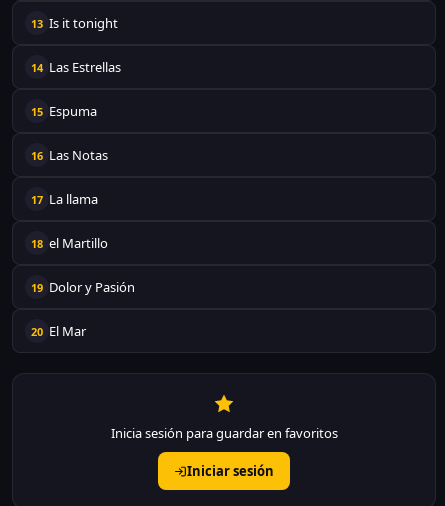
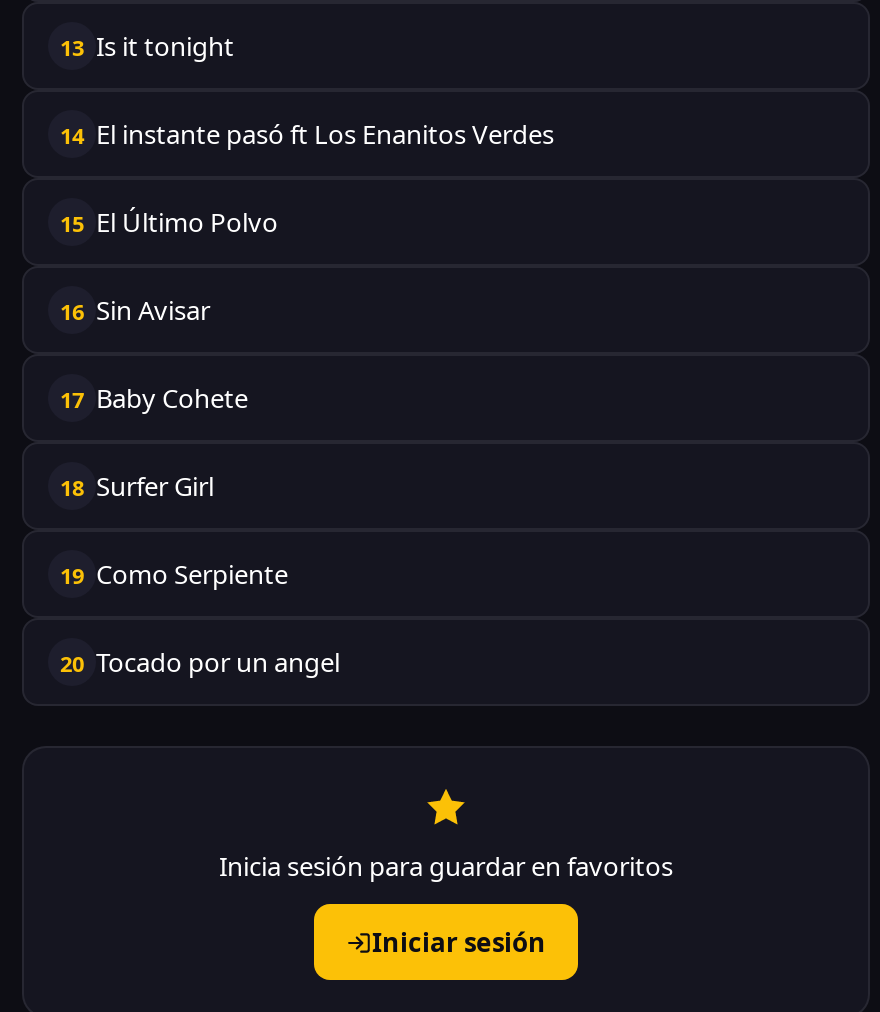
[31,58,121,76] 14 Las Estrellas -> [60,116,554,152] 14 El instante pasó ft Los Enanitos Verdes
[31,102,97,120] 15 Espuma -> [60,204,278,240] 15 El Último Polvo
[31,146,108,164] 16 Las Notas -> [60,292,210,328] 16 Sin Avisar
[31,190,98,208] 17 La llama -> [60,380,248,416] 17 Baby Cohete
[31,234,108,252] 18 el Martillo -> [60,468,214,504] 18 Surfer Girl
[31,278,135,296] 19 Dolor y Pasión -> [60,556,288,592] 19 Como Serpiente
[31,322,86,340] 20 El Mar -> [60,644,340,680] 20 Tocado por un angel

